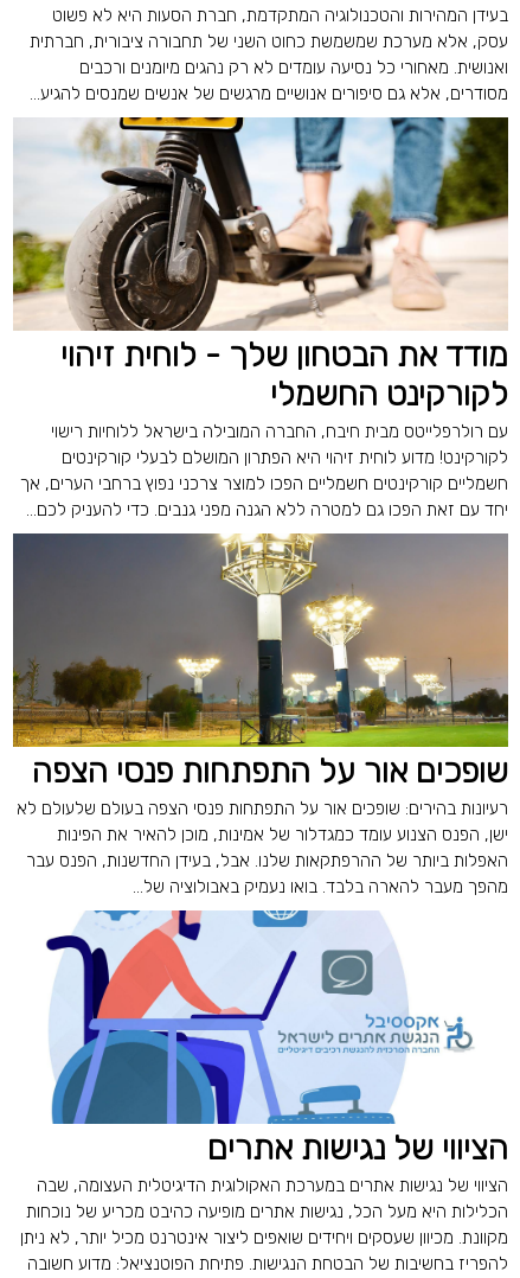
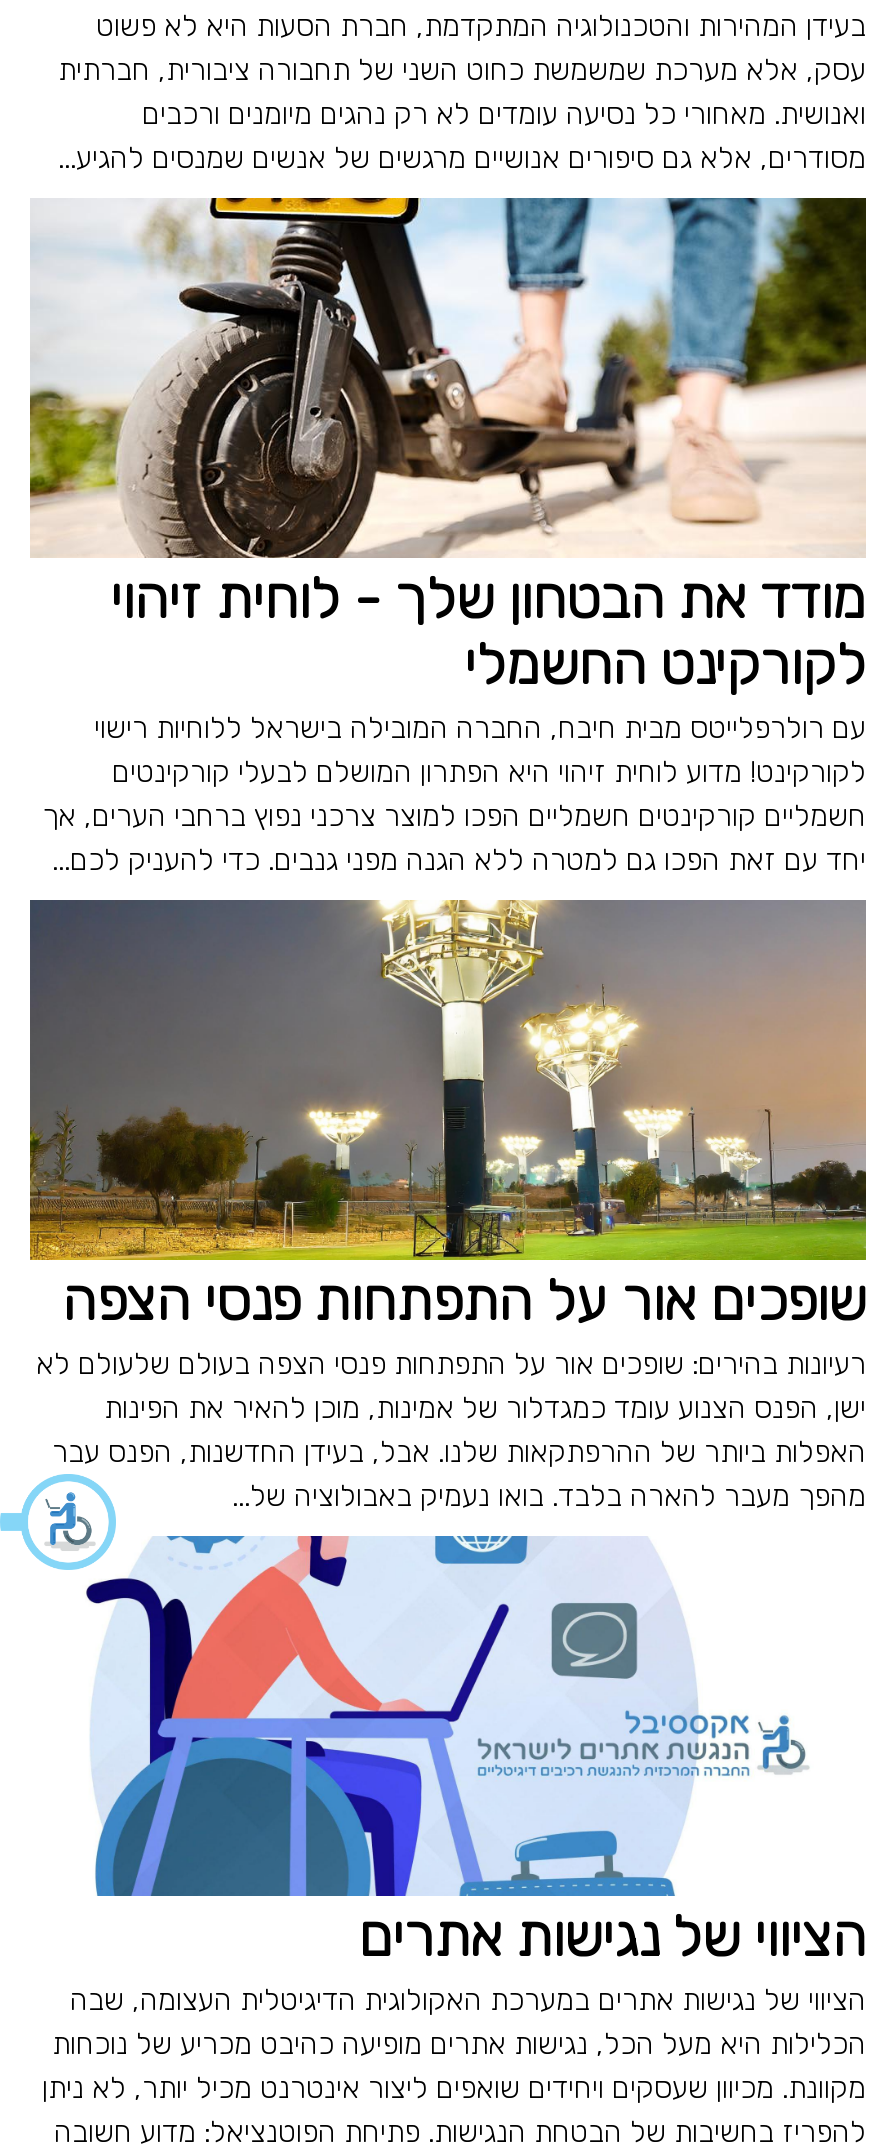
none -> [6,1476,118,1572] [image]

